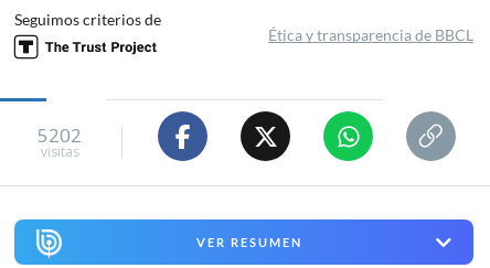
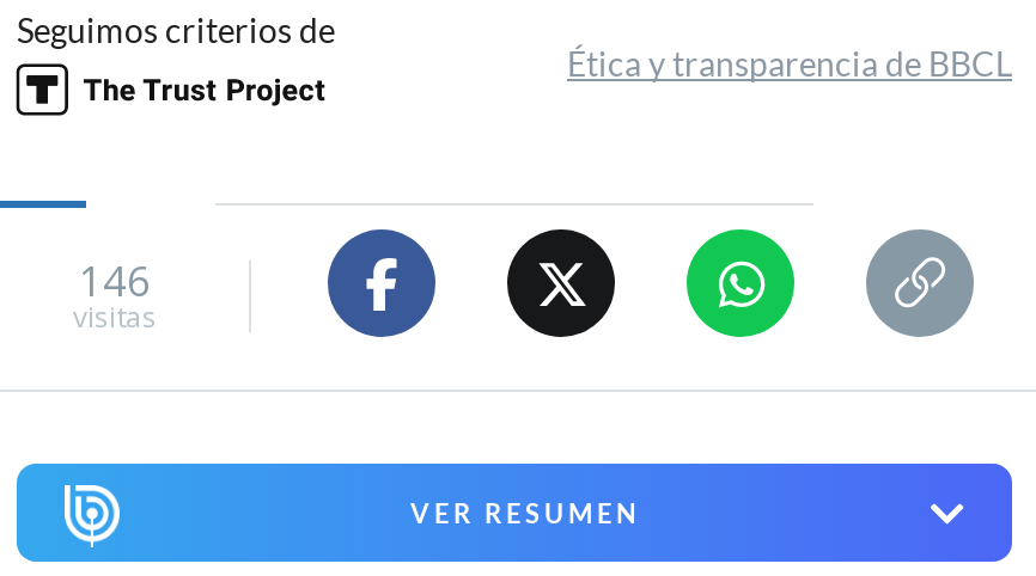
[38,122,82,148] 5202 -> [79,253,151,308] 146

